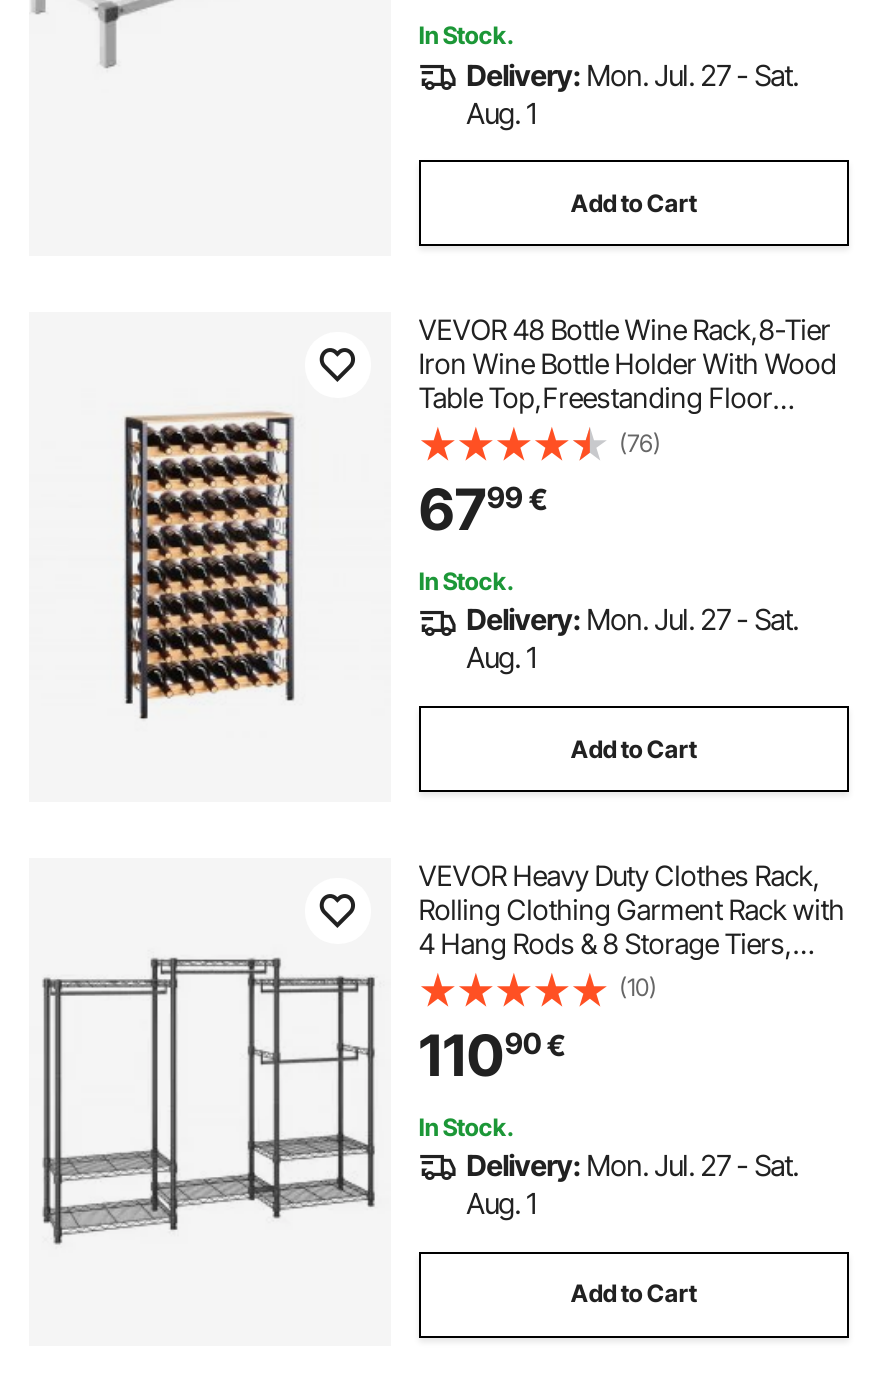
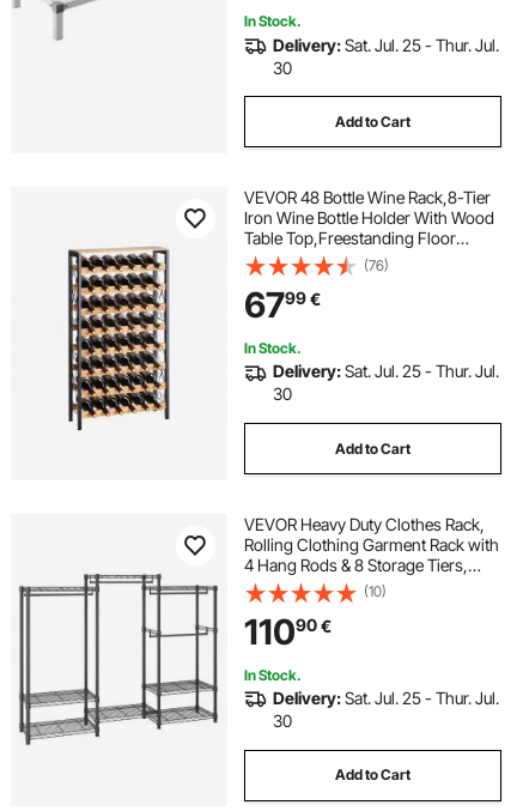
[466,57,798,129] Delivery: Mon. Jul. 27 - Sat. | Aug. 1 -> [273,34,499,78] Delivery: Sat. Jul. 25 - Thur. Jul. | 30
[466,603,798,675] Delivery: Mon. Jul. 27 - Sat. | Aug. 1 -> [273,361,499,404] Delivery: Sat. Jul. 25 - Thur. Jul. | 30
[466,1148,798,1220] Delivery: Mon. Jul. 27 - Sat. | Aug. 1 -> [273,688,499,731] Delivery: Sat. Jul. 25 - Thur. Jul. | 30

